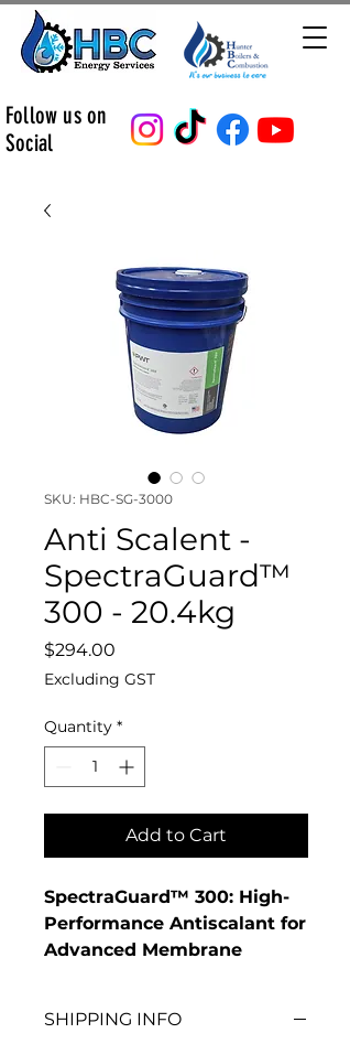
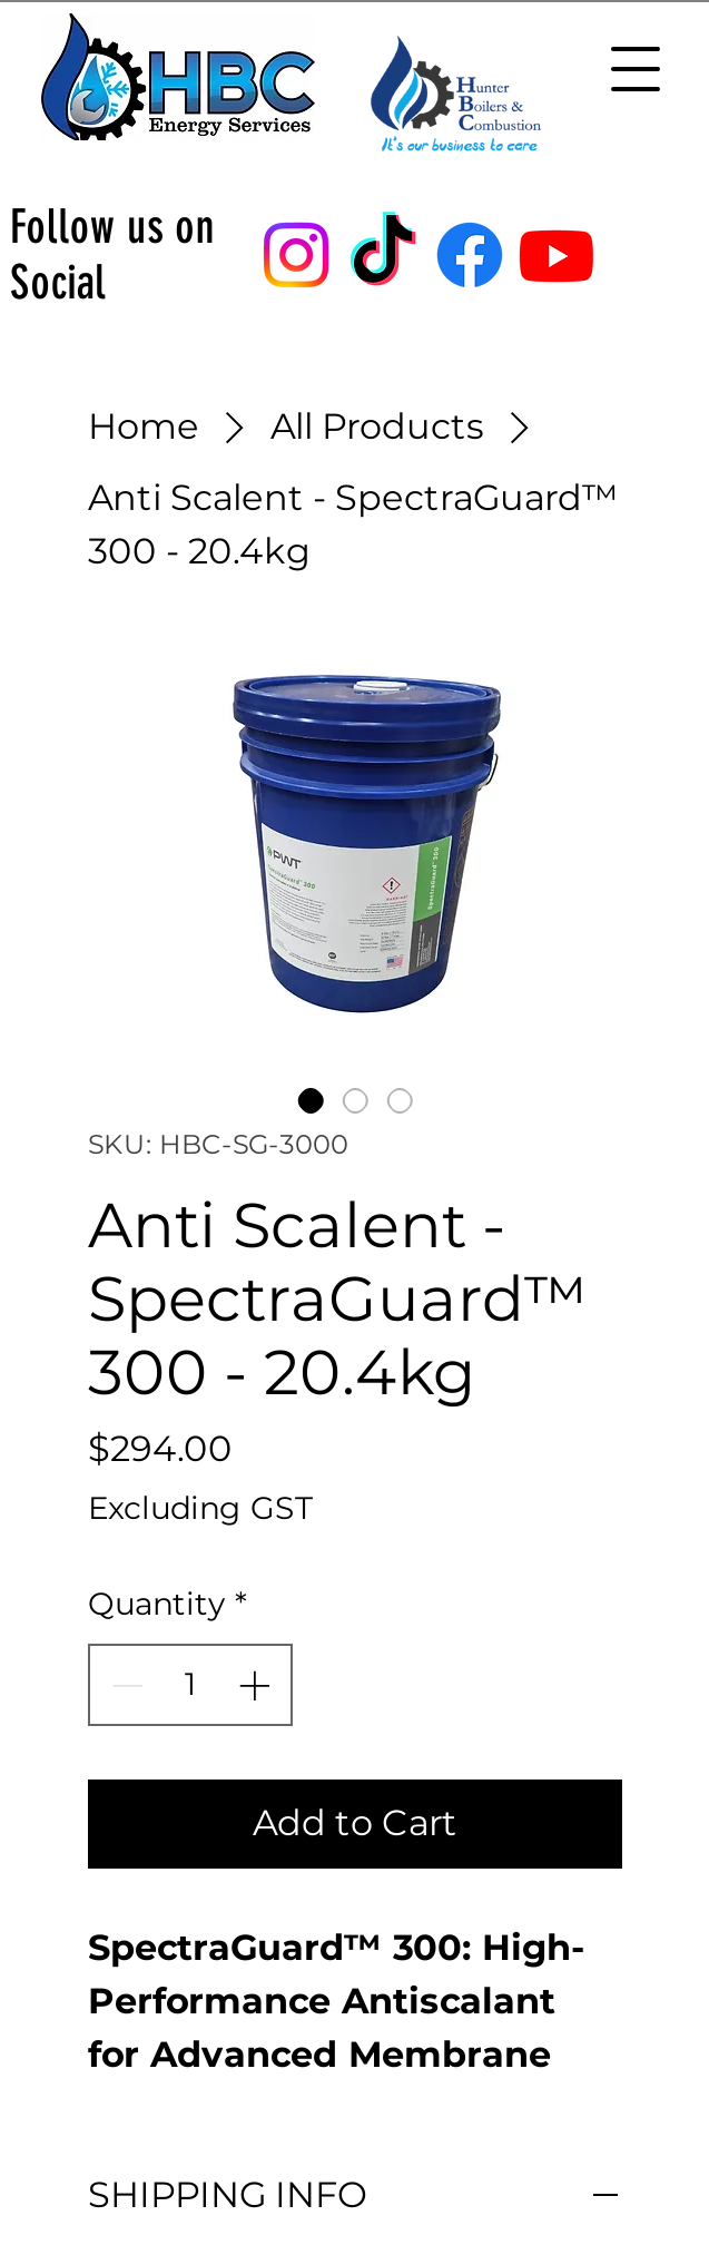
none -> [88,405,618,572] Home | All Products | Anti Scalent - SpectraGuard™ | 300 - 20.4kg

